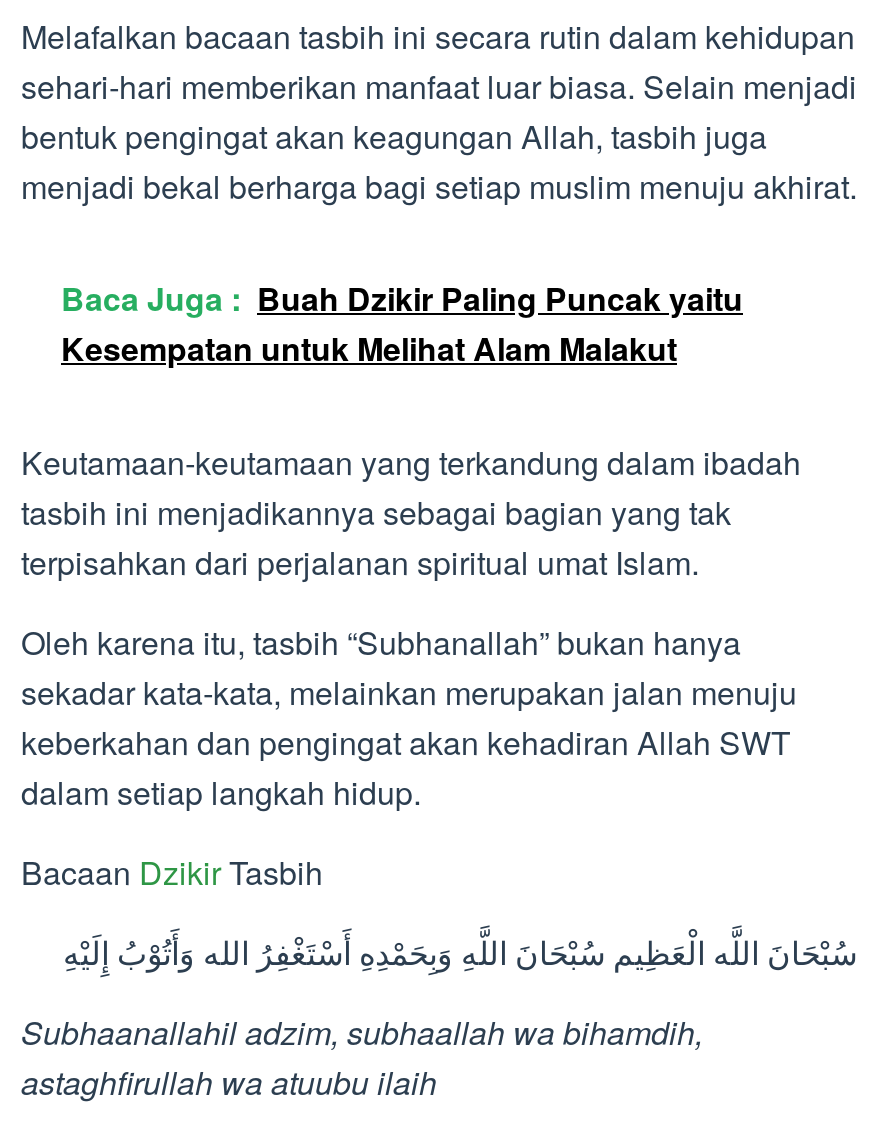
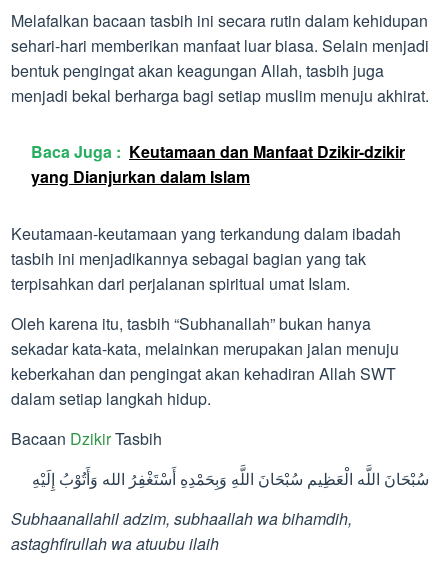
[61,276,743,372] Baca Juga : Buah Dzikir Paling Puncak yaitu | Kesempatan untuk Melihat Alam Malakut -> [31,140,405,188] Baca Juga : Keutamaan dan Manfaat Dzikir-dzikir | yang Dianjurkan dalam Islam

